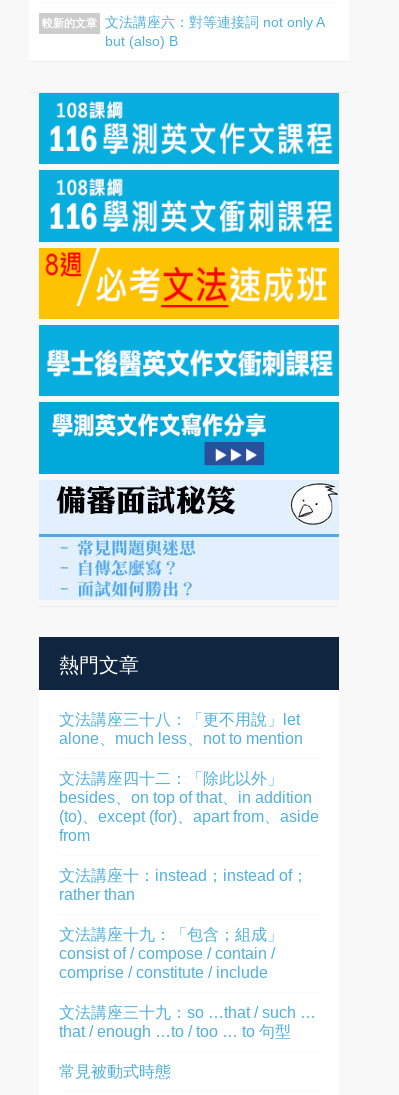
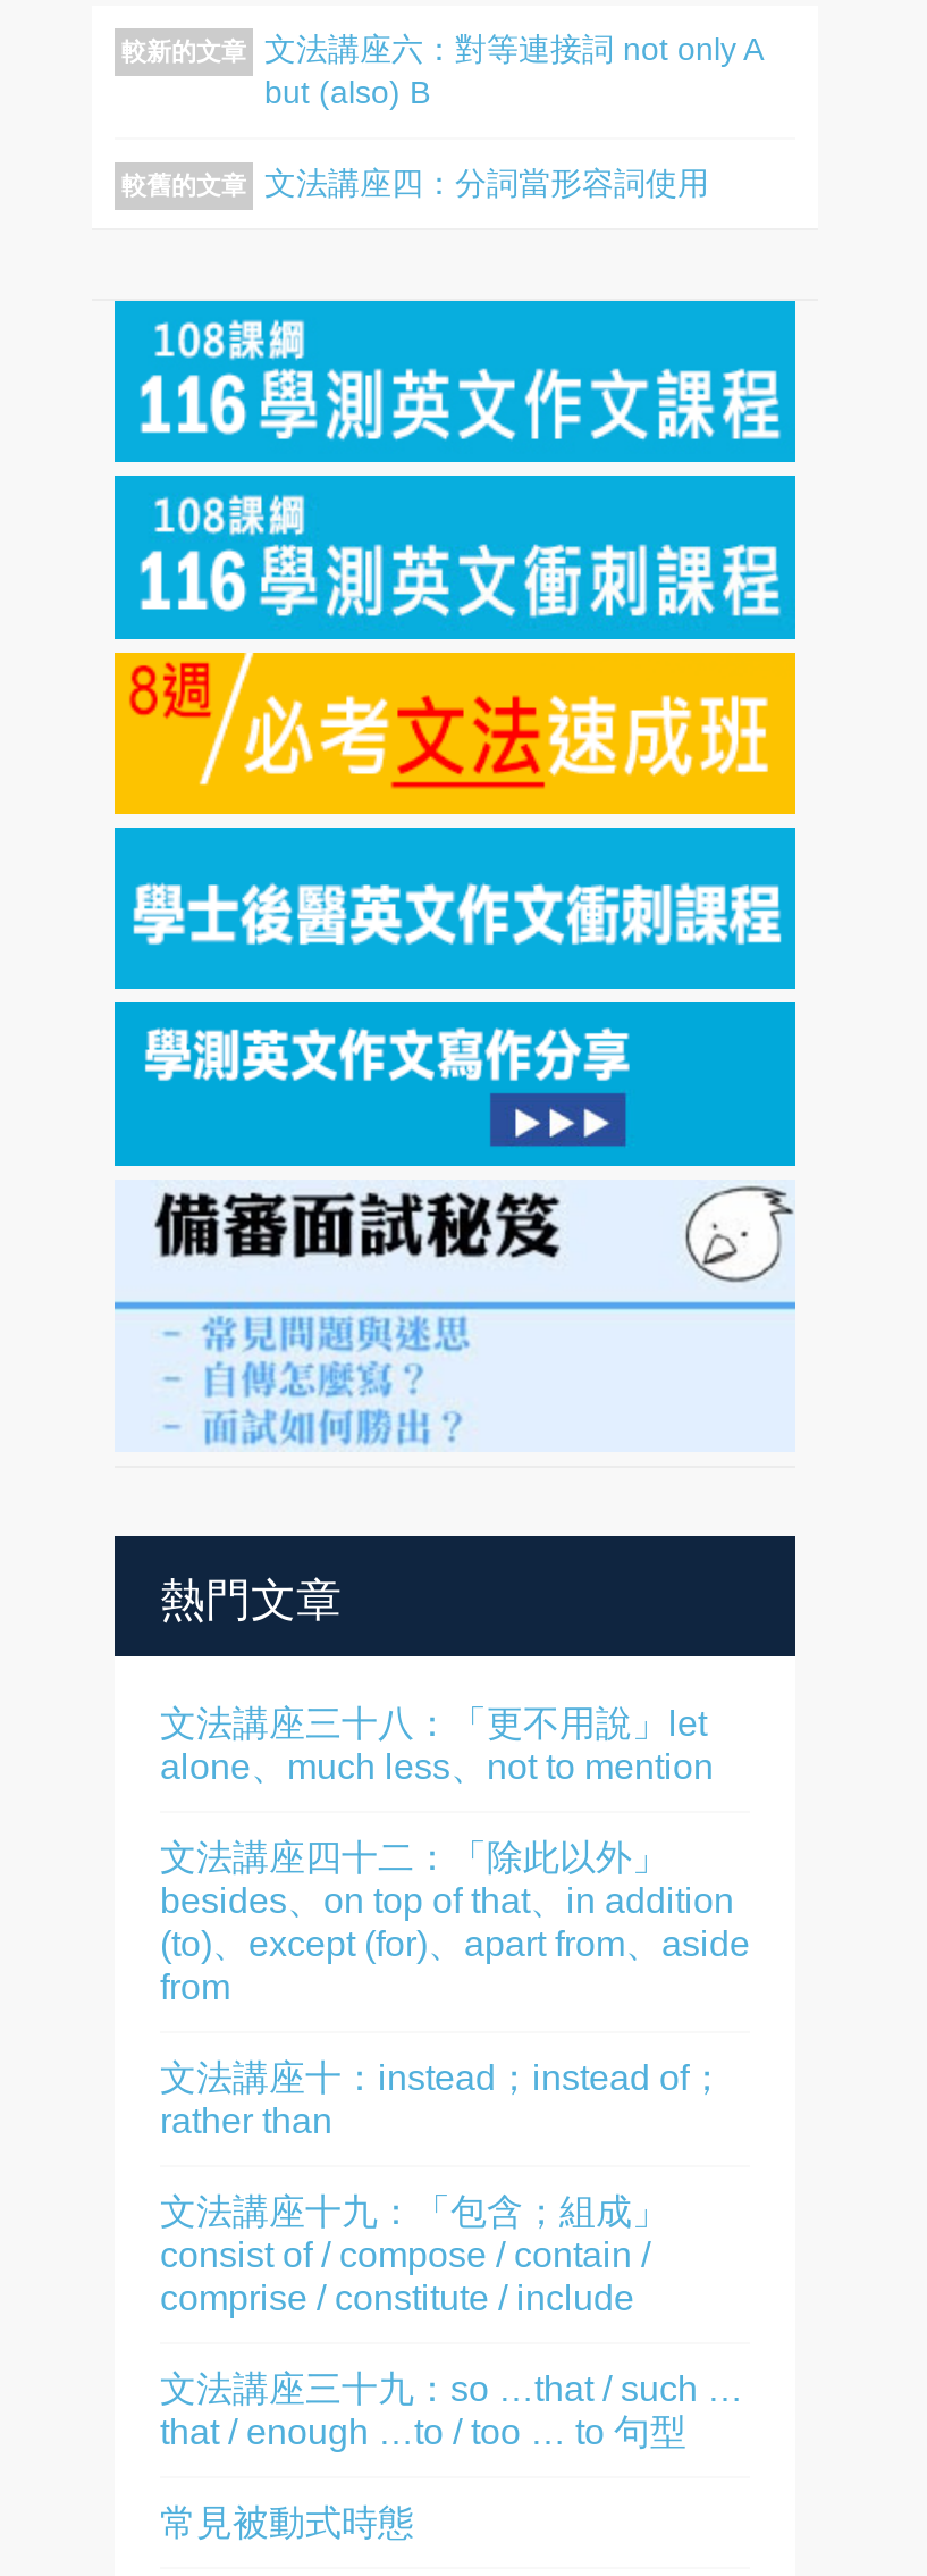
none -> [121,165,709,201] 較舊的文章 | 文法講座四：分詞當形容詞使用

